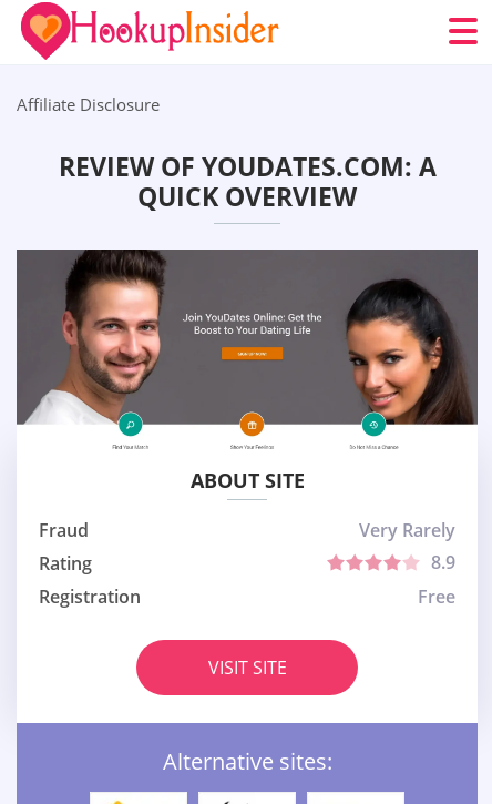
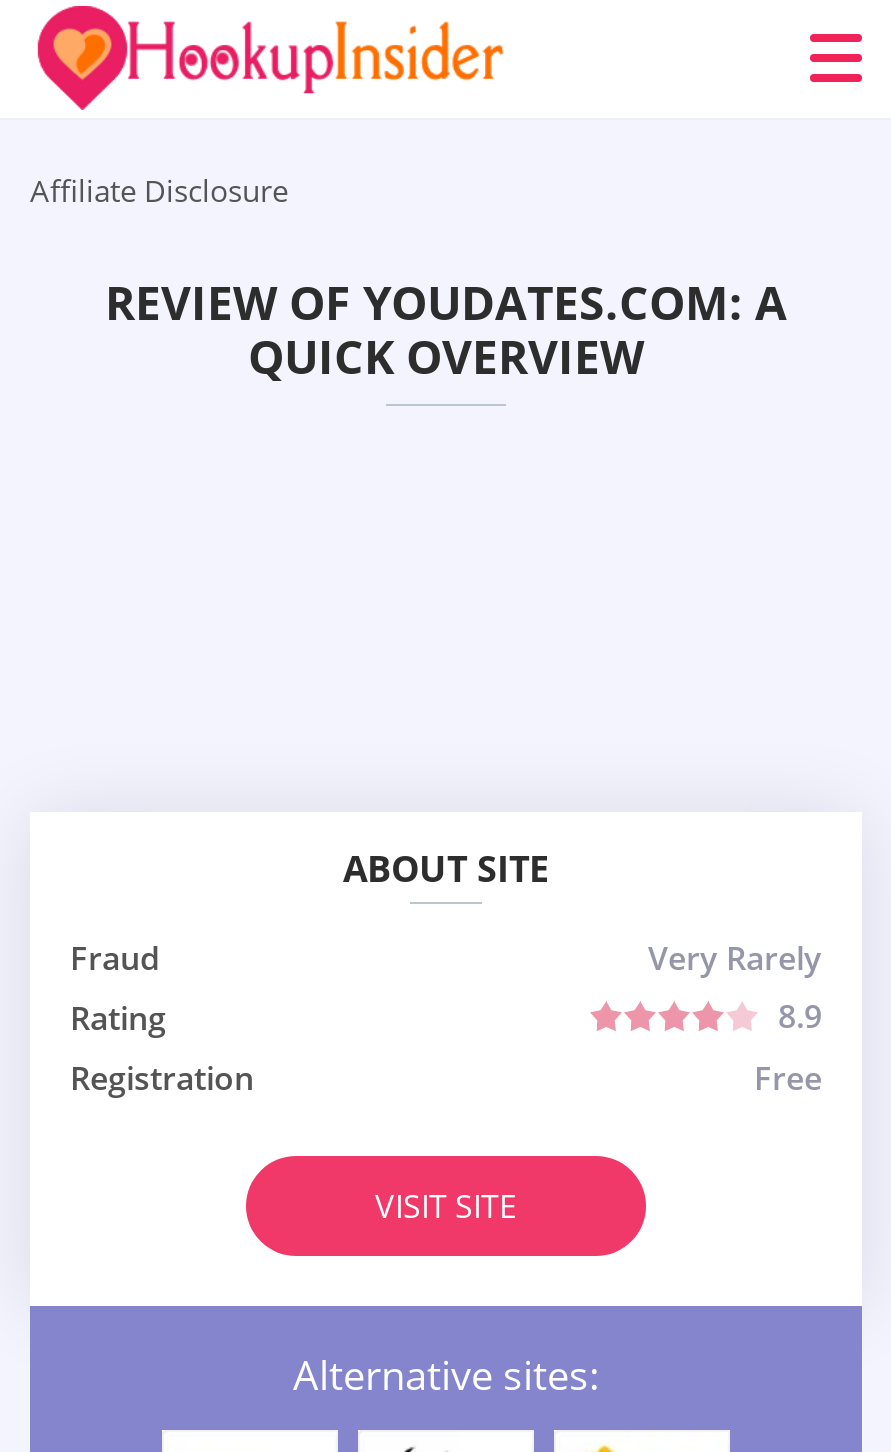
[16,248,479,437] [image] -> none

